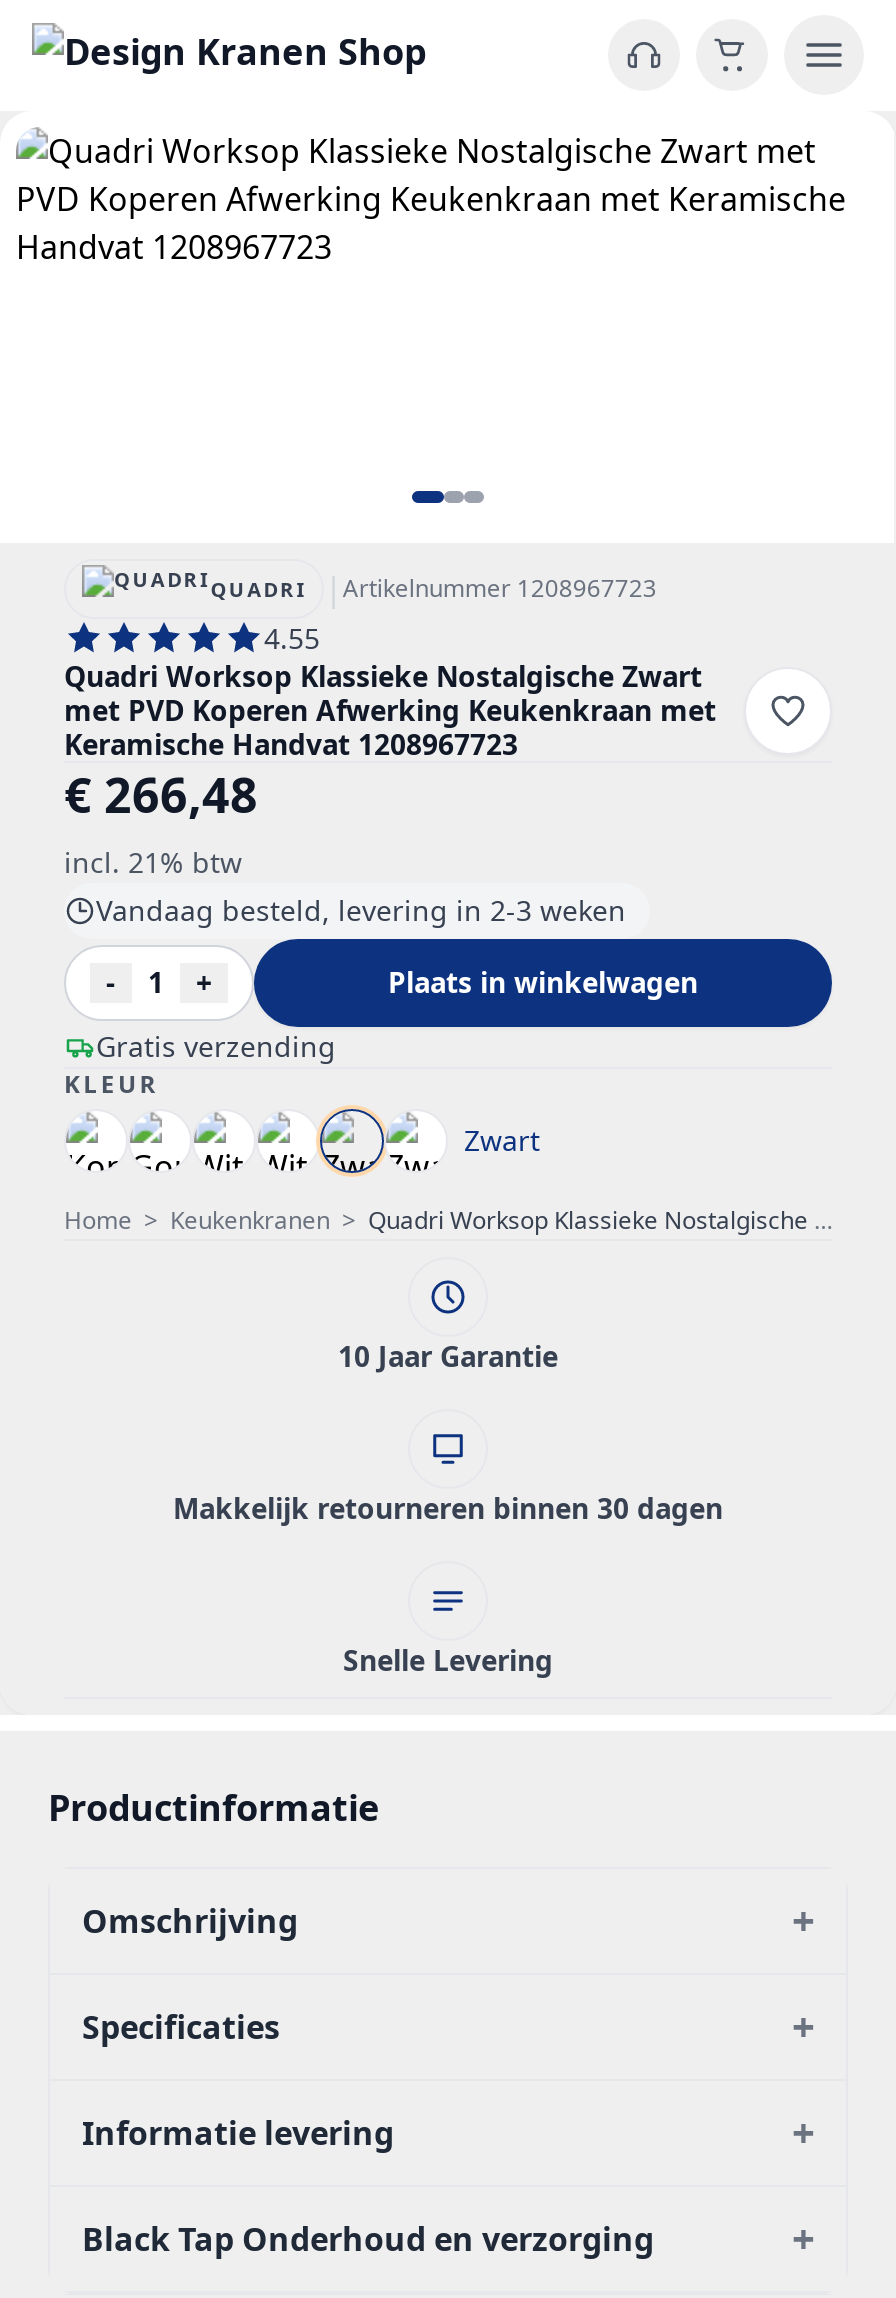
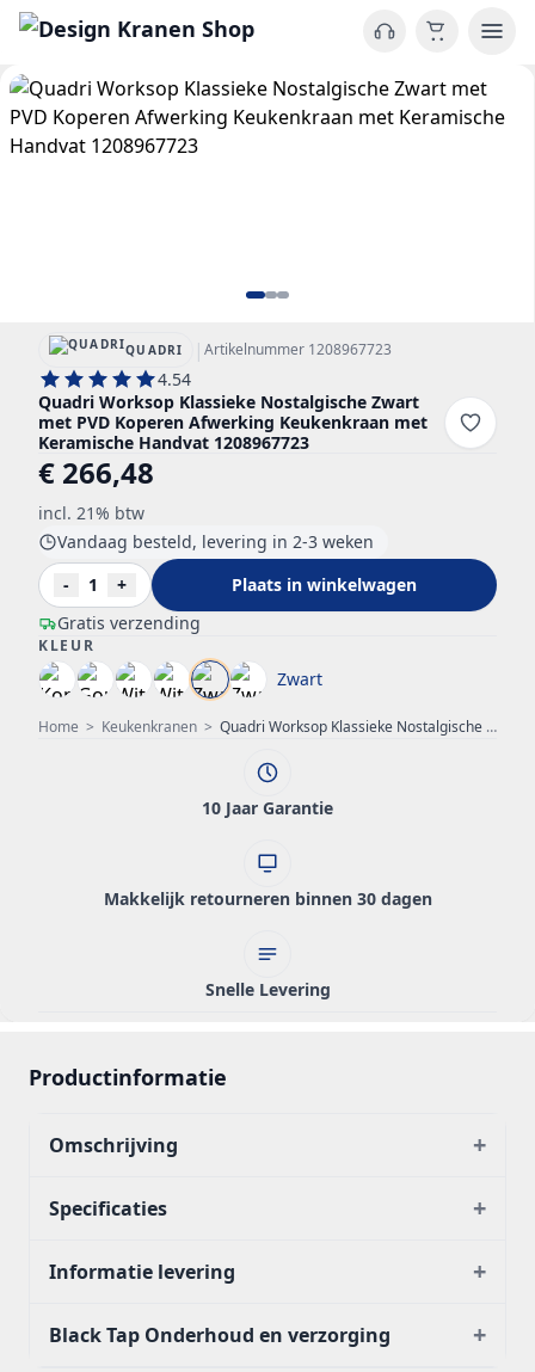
[264,619,320,657] 4.55 -> [158,368,191,390] 4.54

